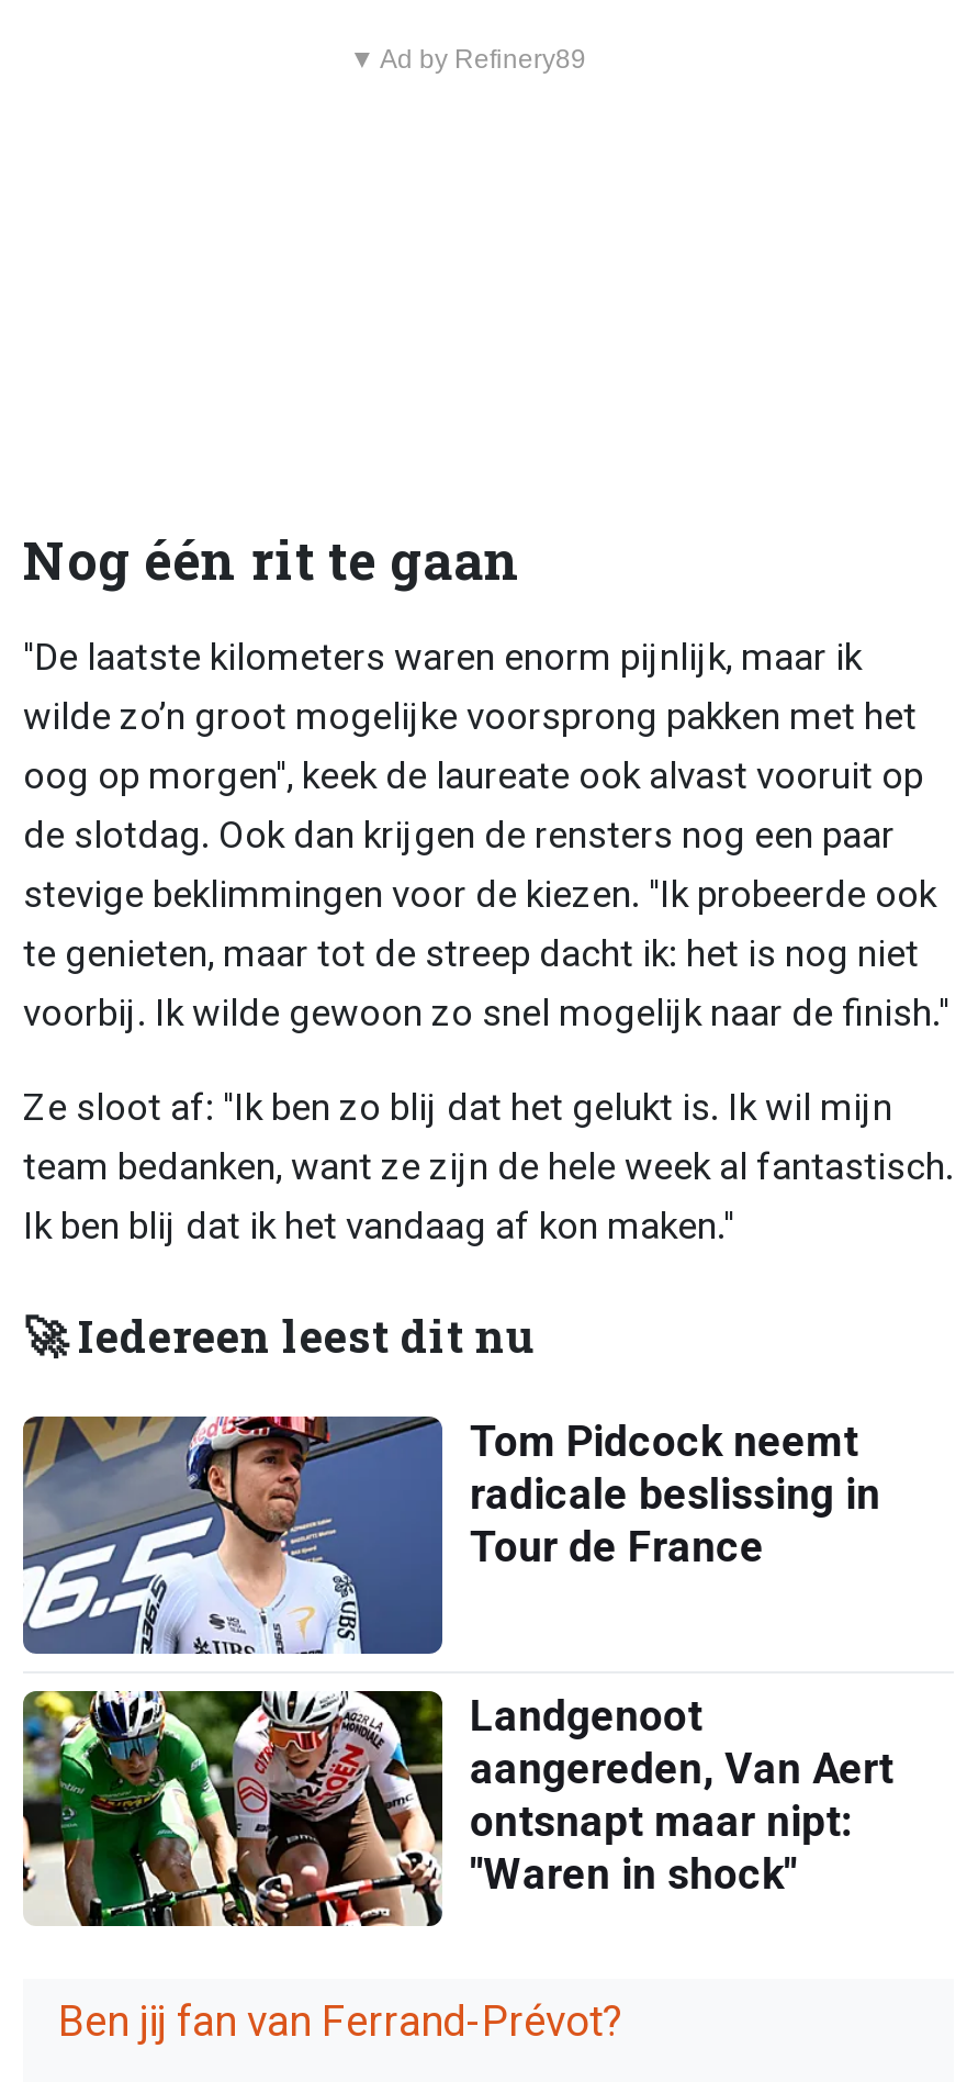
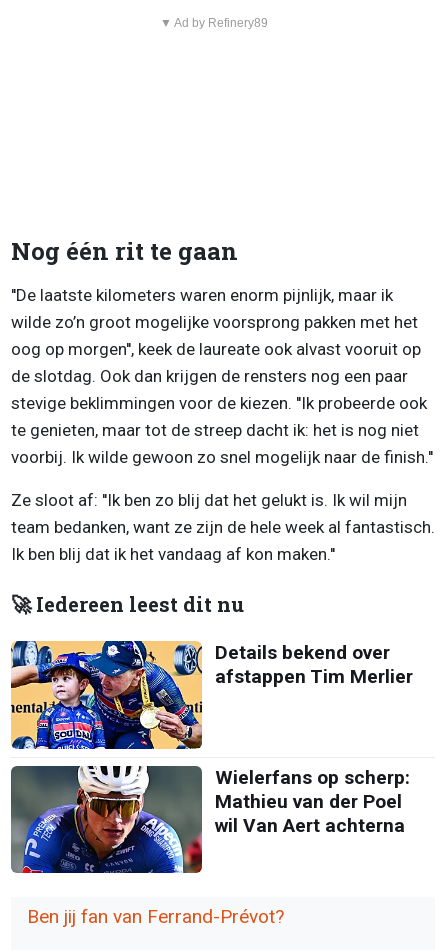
[21,1414,881,1656] [image] | Tom Pidcock neemt | radicale beslissing in | Tour de France -> [10,640,413,750] [image] | Details bekend over | afstappen Tim Merlier
[21,1689,894,1928] [image] | Landgenoot | aangereden, Van Aert | ontsnapt maar nipt: | "Waren in shock" -> [10,765,410,874] [image] | Wielerfans op scherp: | Mathieu van der Poel | wil Van Aert achterna

